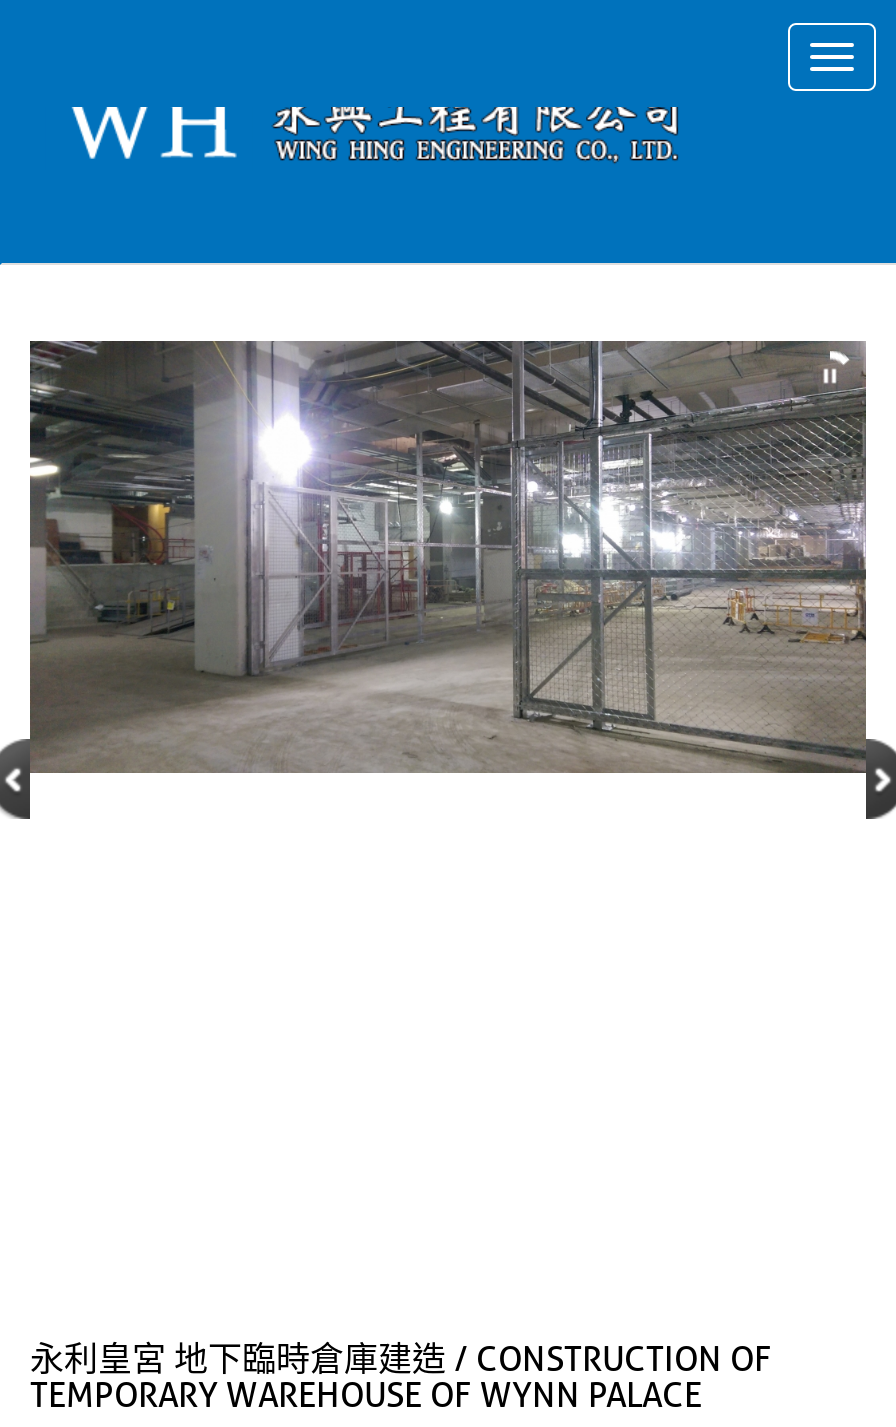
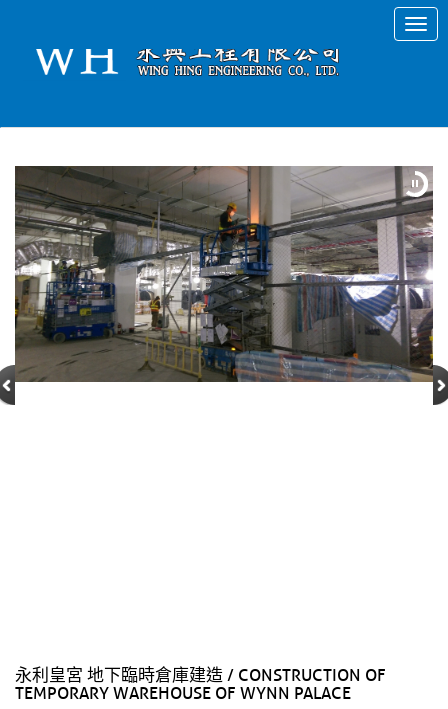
[30,339,868,773] [image] -> [14,165,433,382] [image]

